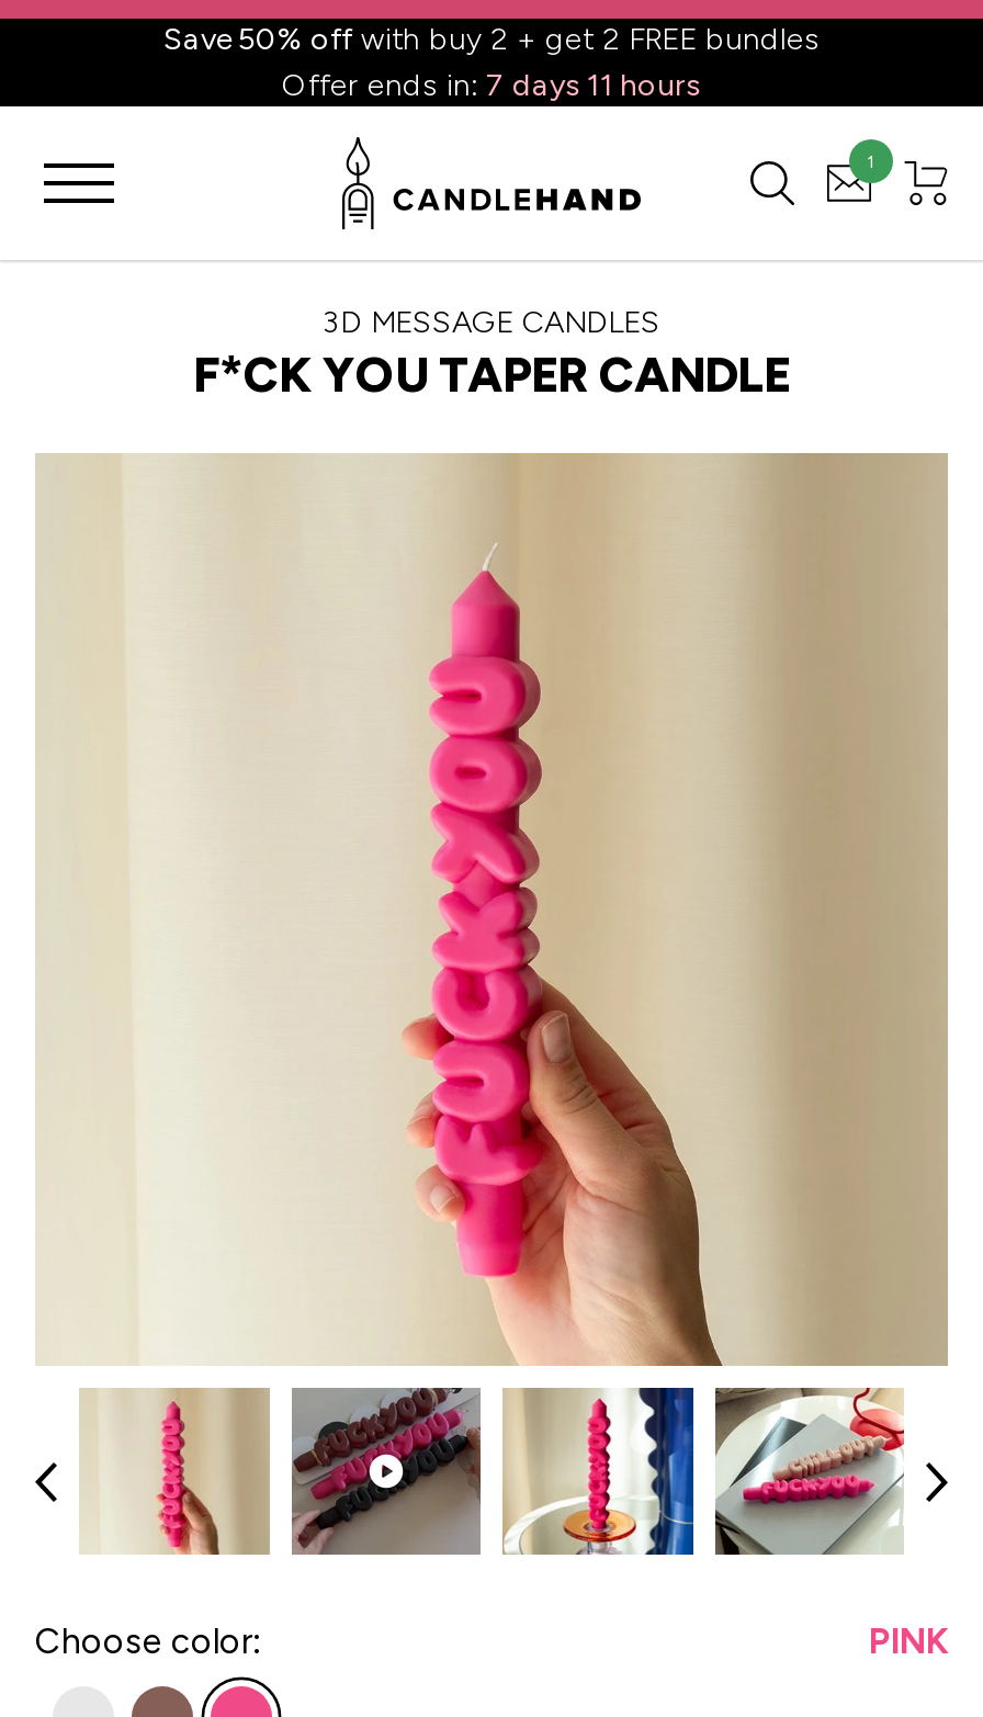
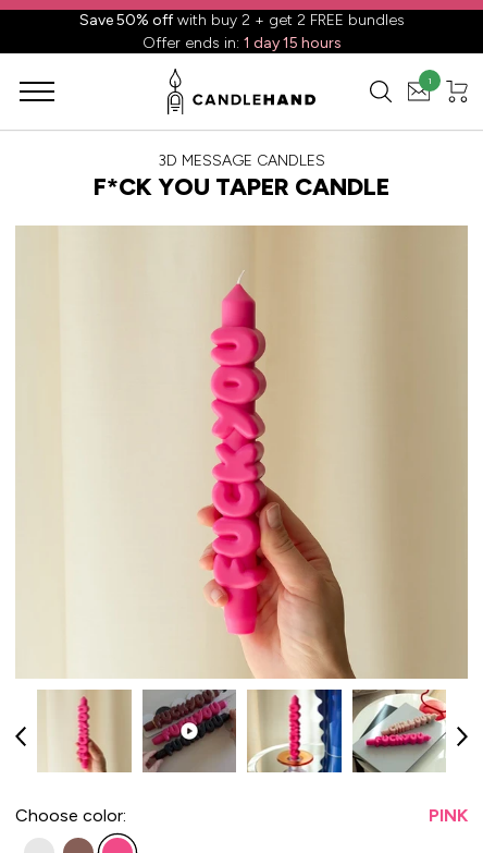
[282,66,701,103] Offer ends in: 7 days 11 hours -> [142,33,341,52] Offer ends in: 1 day 15 hours

